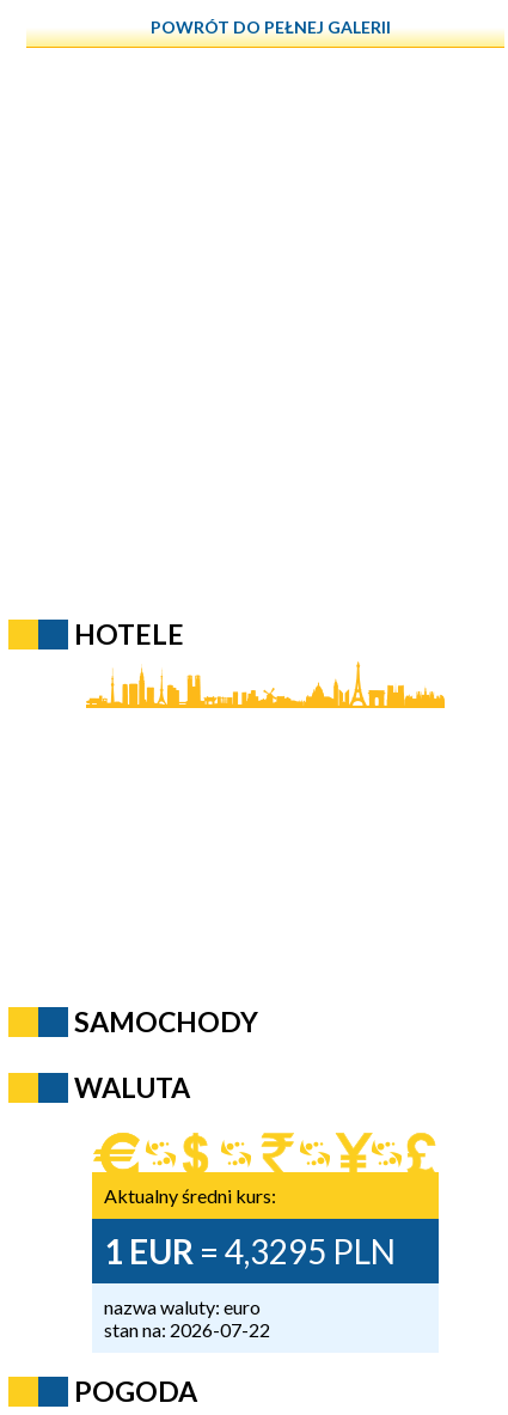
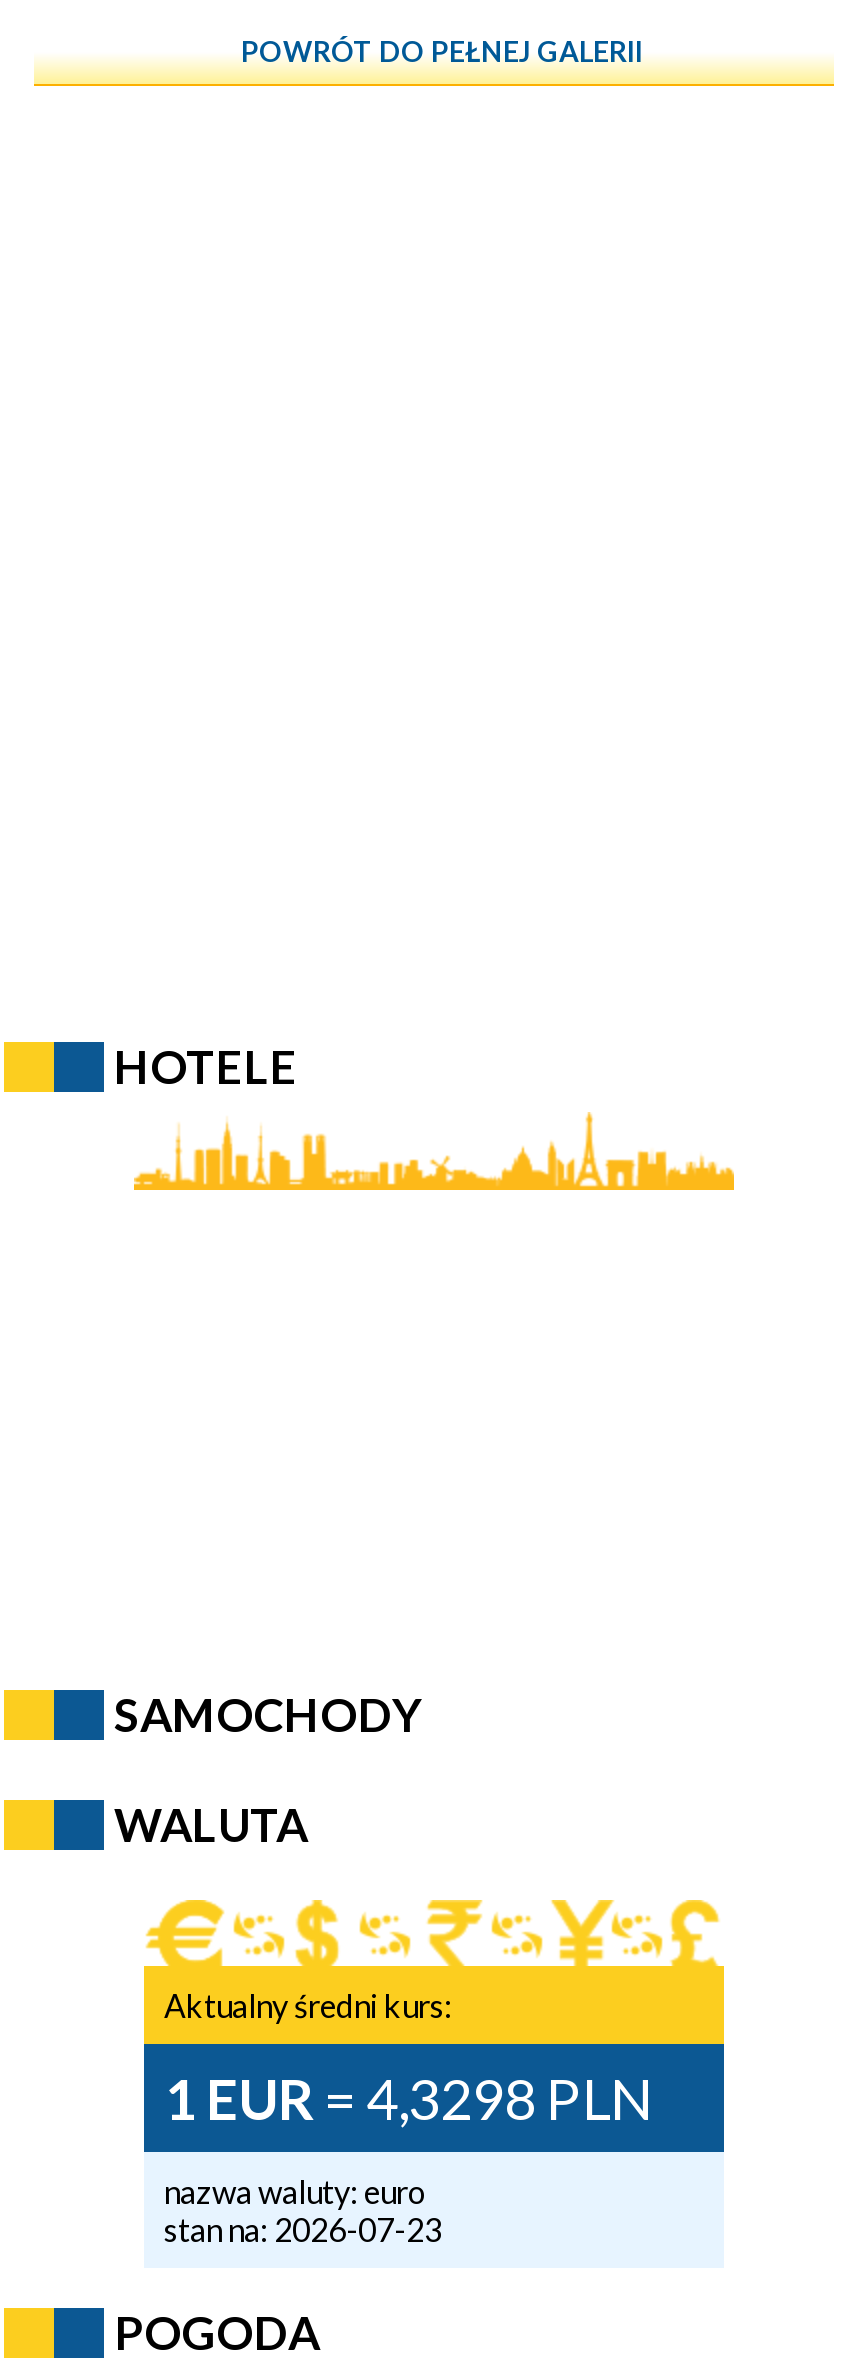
[104,1230,396,1271] 1 EUR = 4,3295 PLN -> [164,2063,652,2131] 1 EUR = 4,3298 PLN
[104,1318,270,1340] stan na: 2026-07-22 -> [164,2209,442,2247] stan na: 2026-07-23

